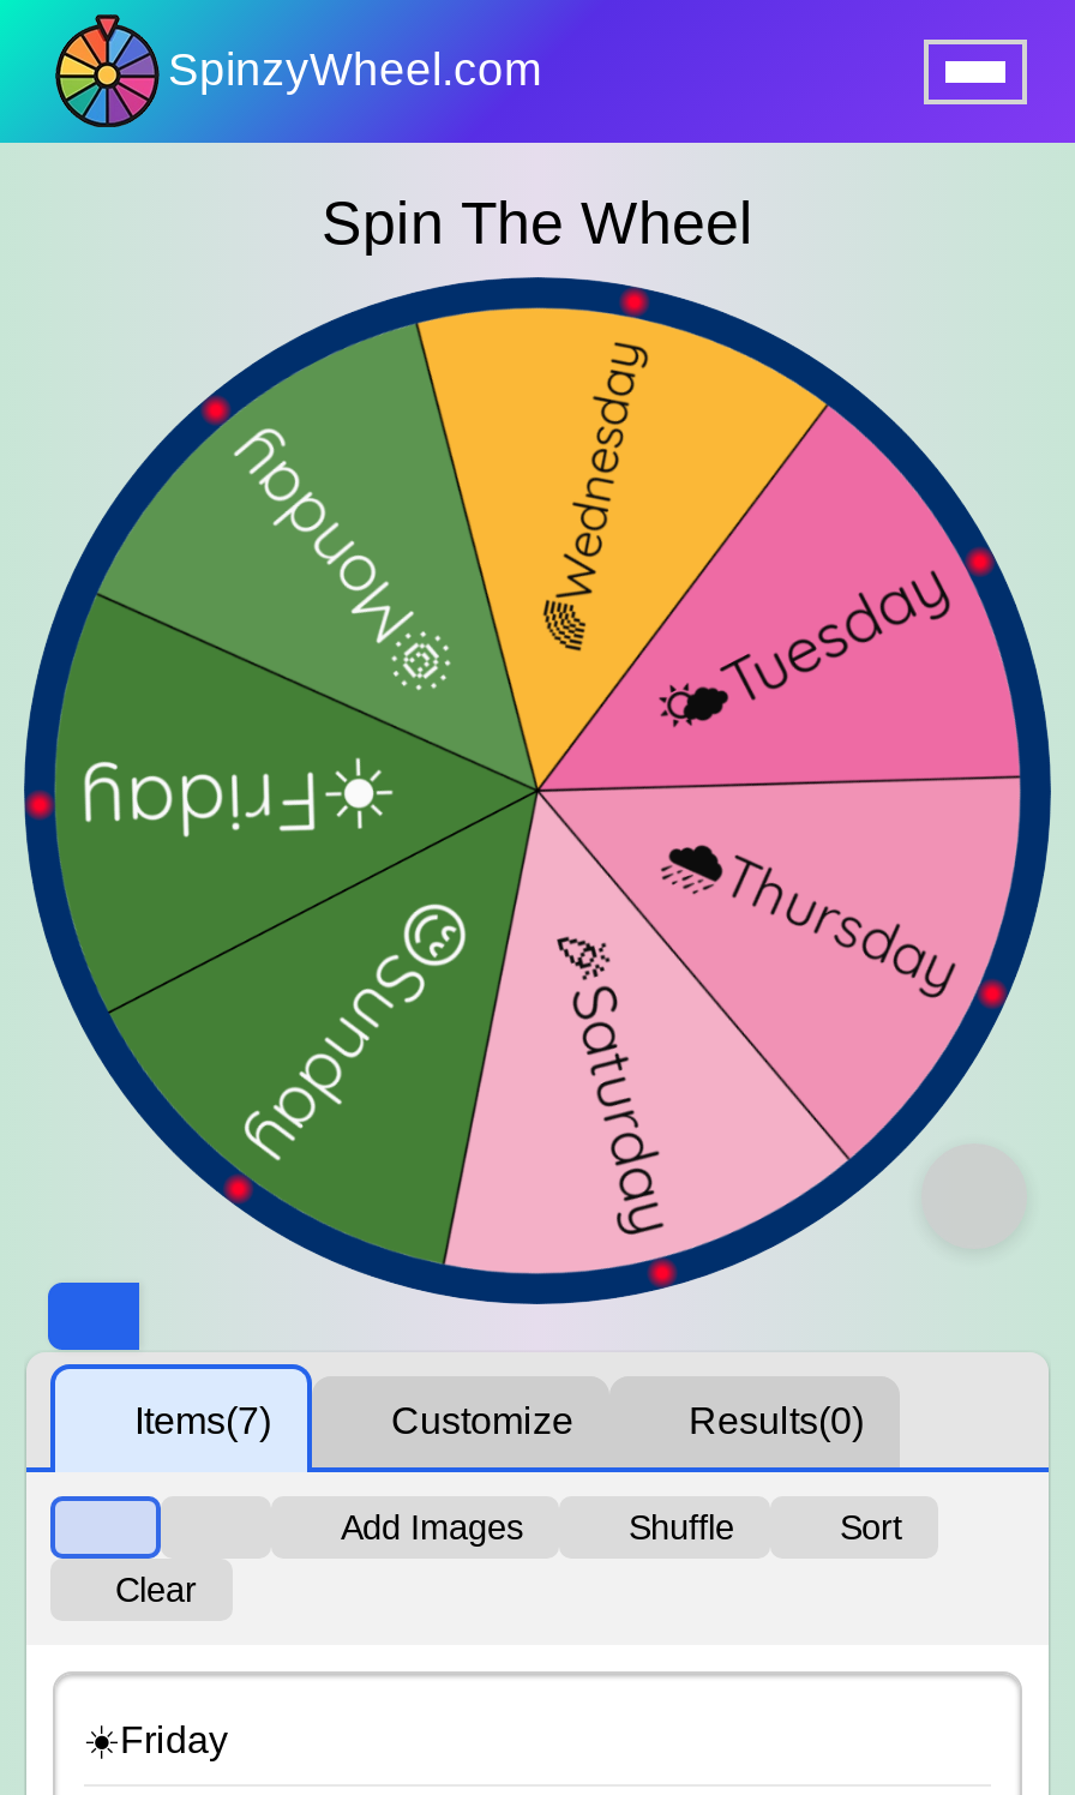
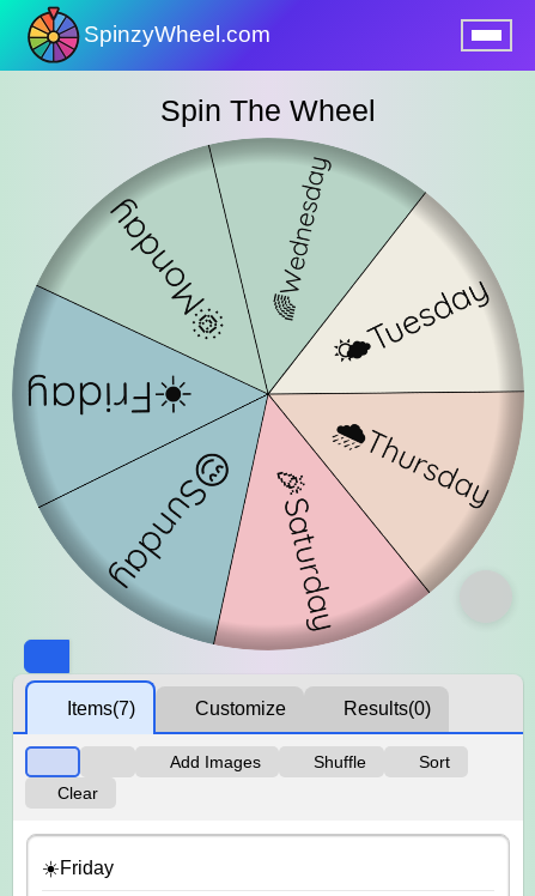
[24,275,1053,1304] [image] -> [13,138,524,650] [image]

